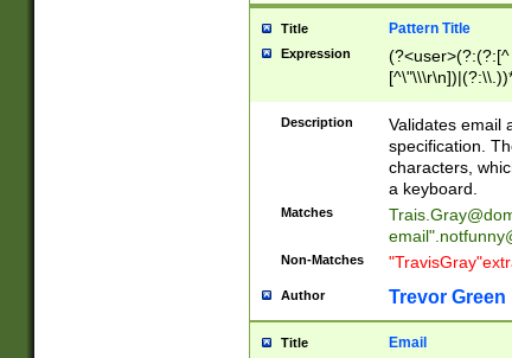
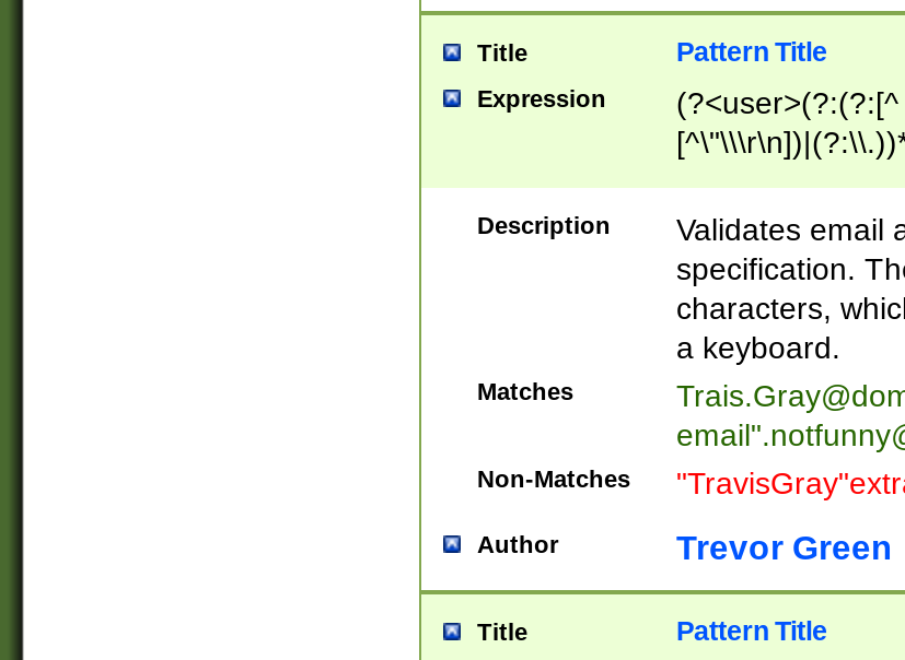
[388,335,426,351] Email -> [676,617,827,647] Pattern Title

